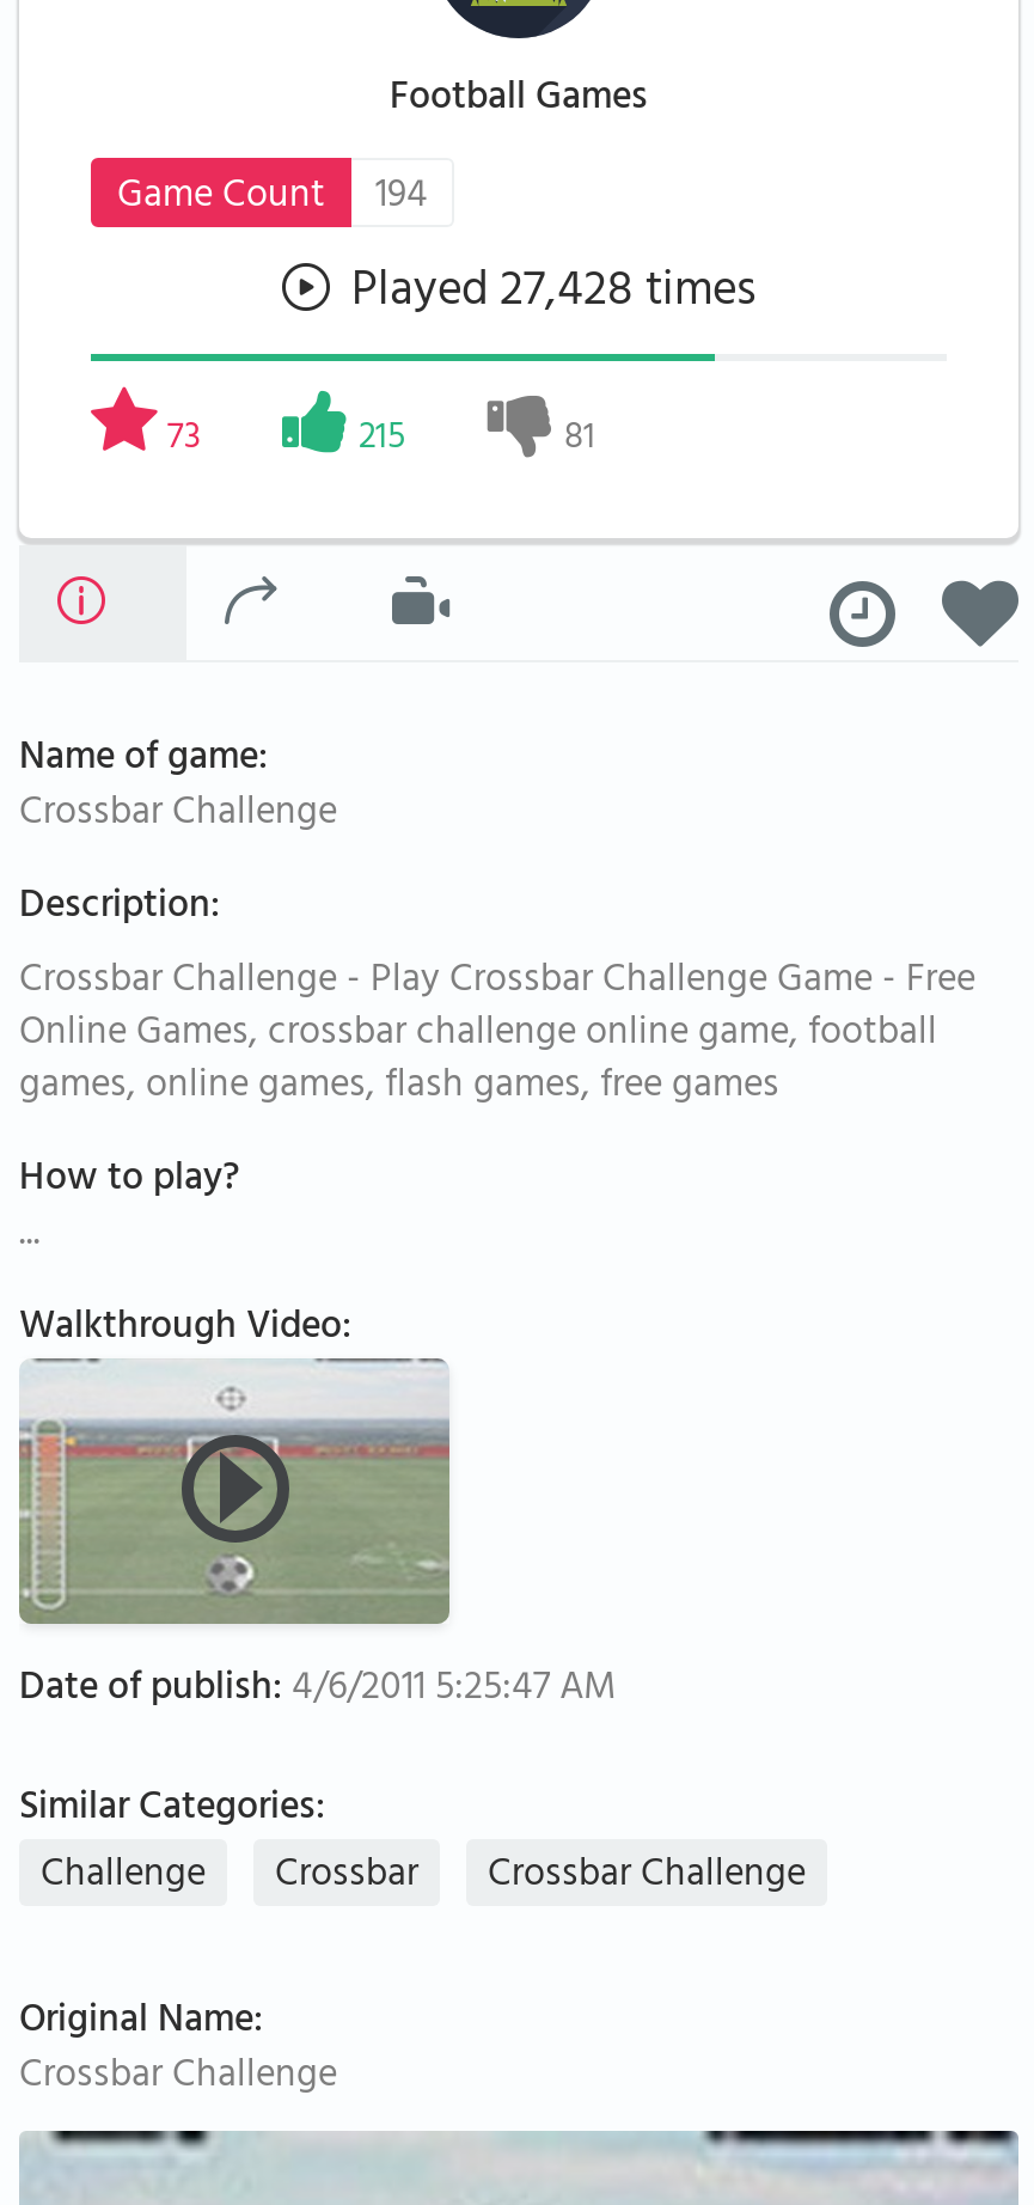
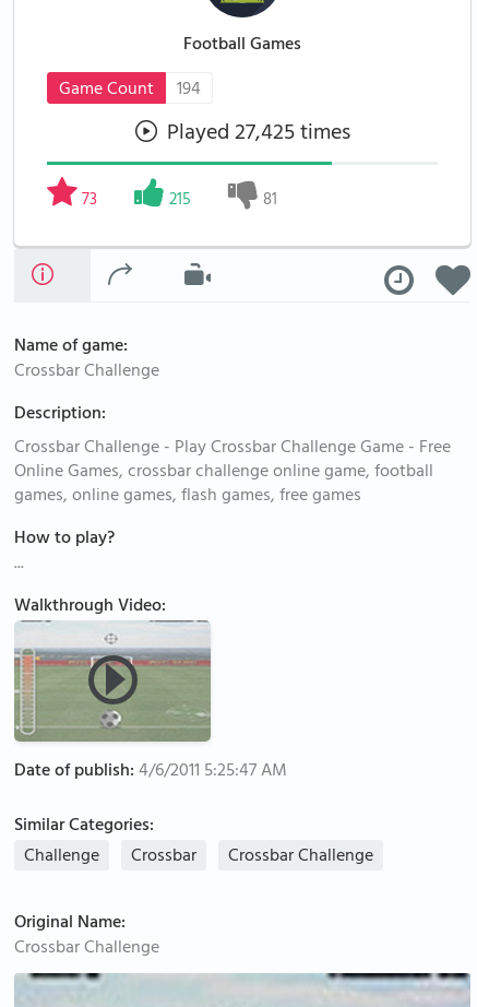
[339,251,755,340] Played 27,428 times -> [161,115,350,155] Played 27,425 times

